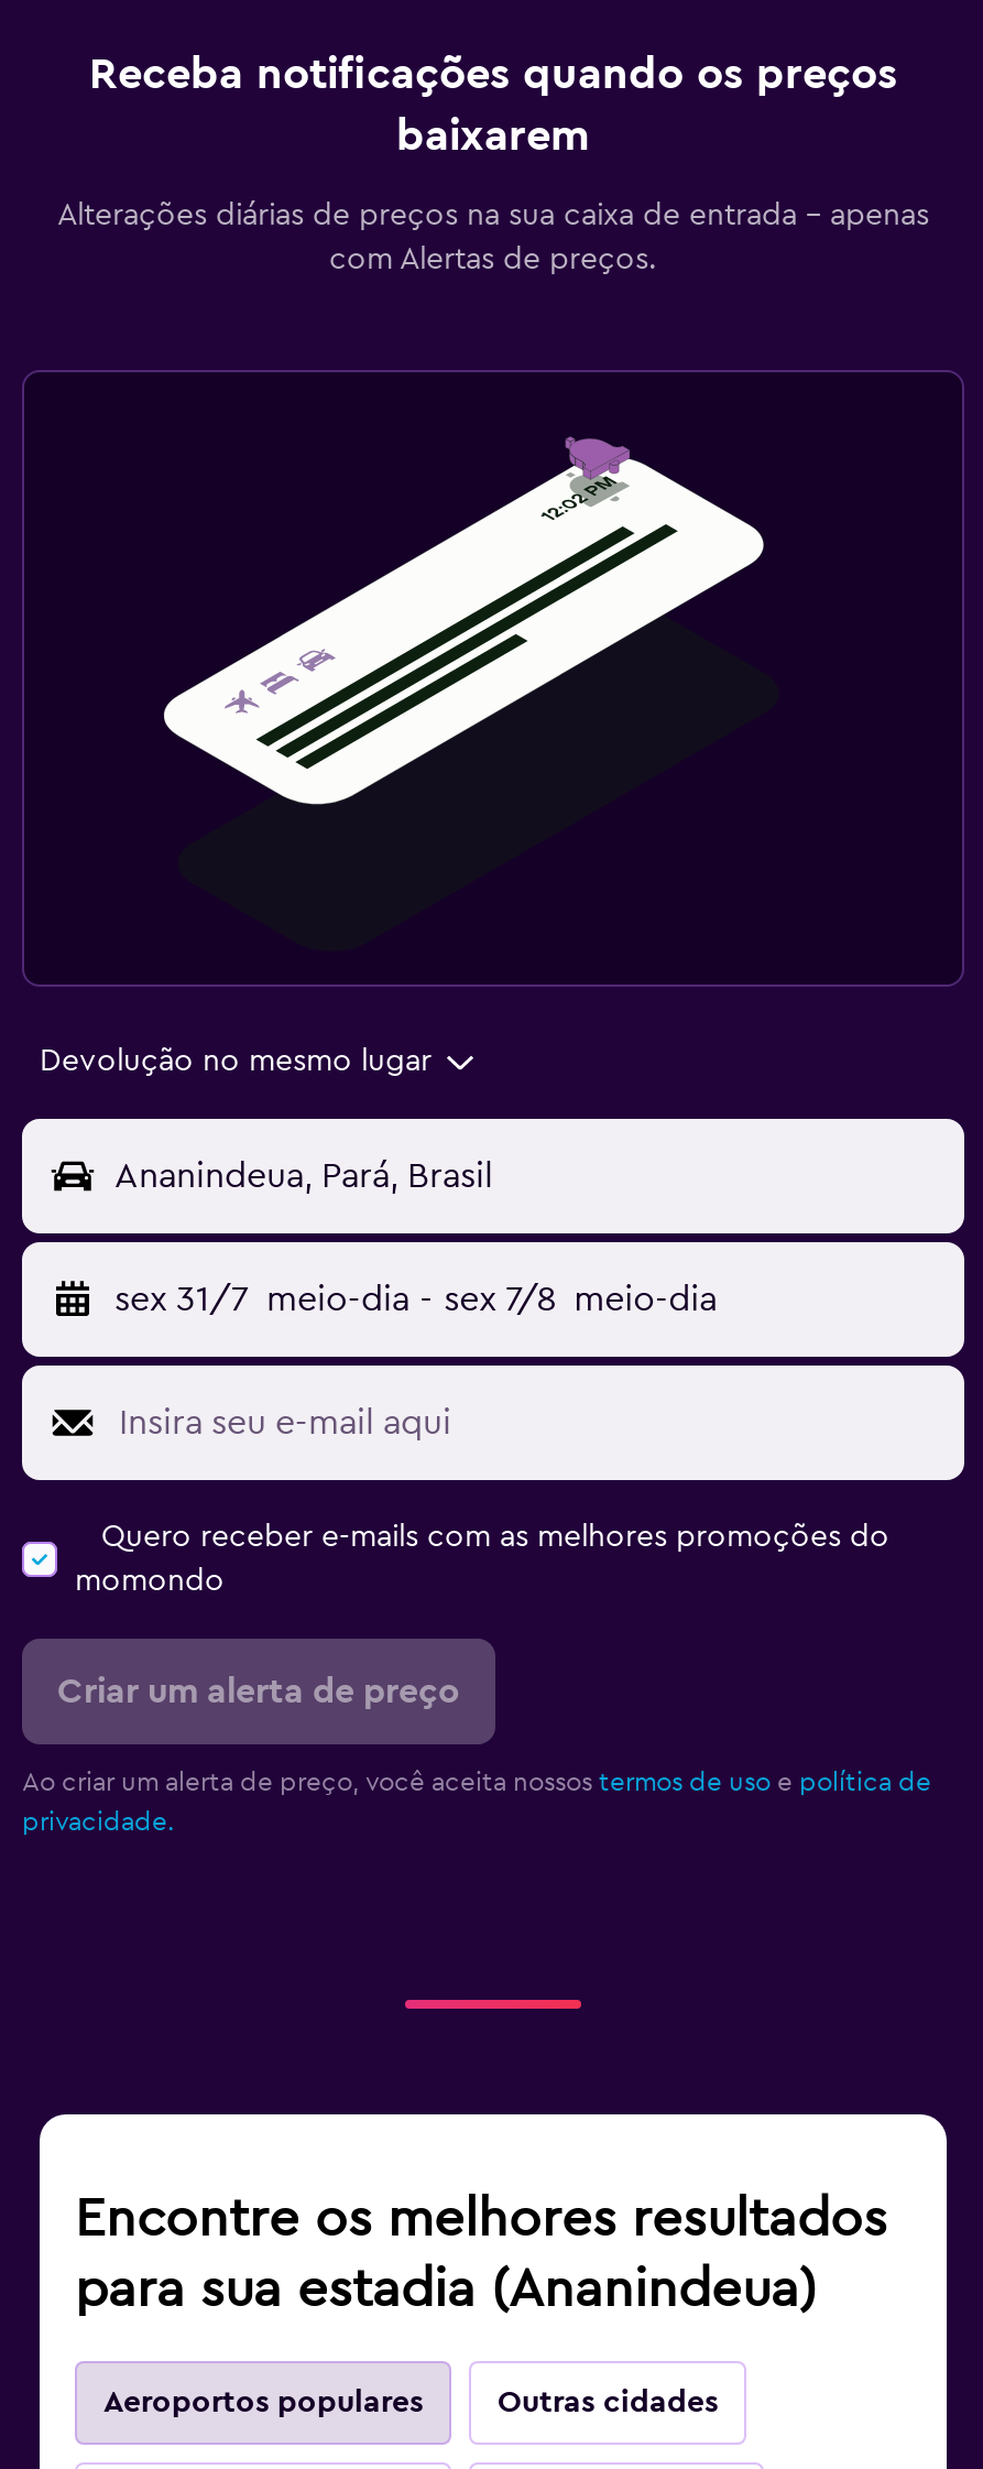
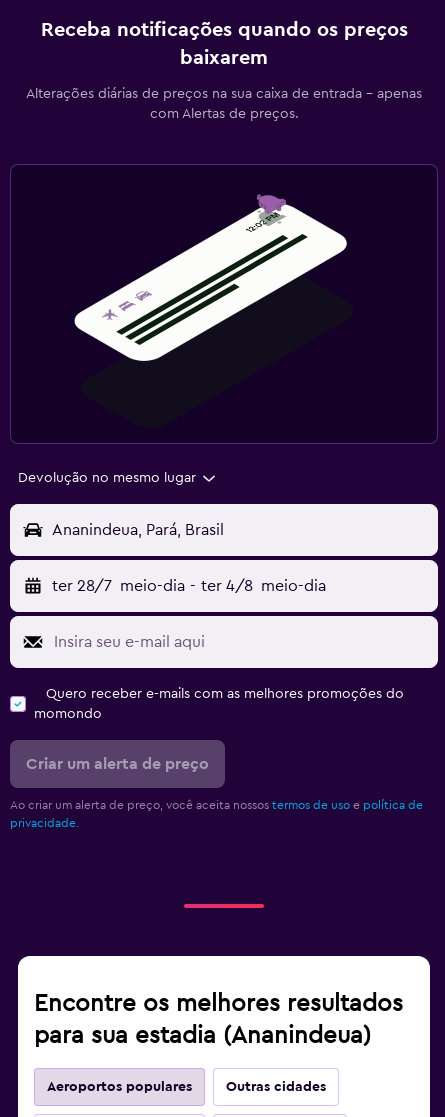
[114,1282,717,1317] sex 31/7 meio-dia - sex 7/8 meio-dia -> [52,578,326,594] ter 28/7 meio-dia - ter 4/8 meio-dia

